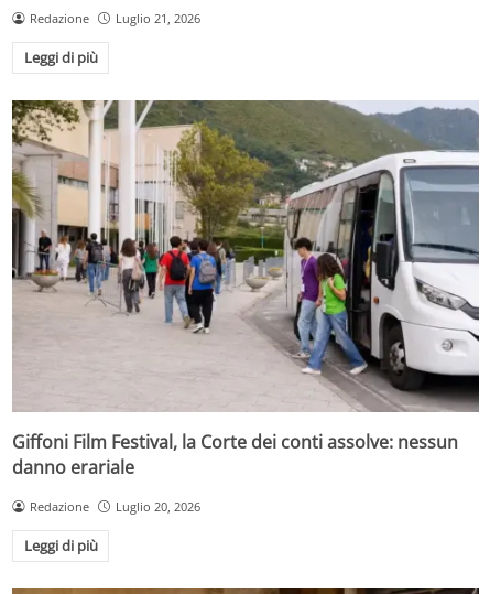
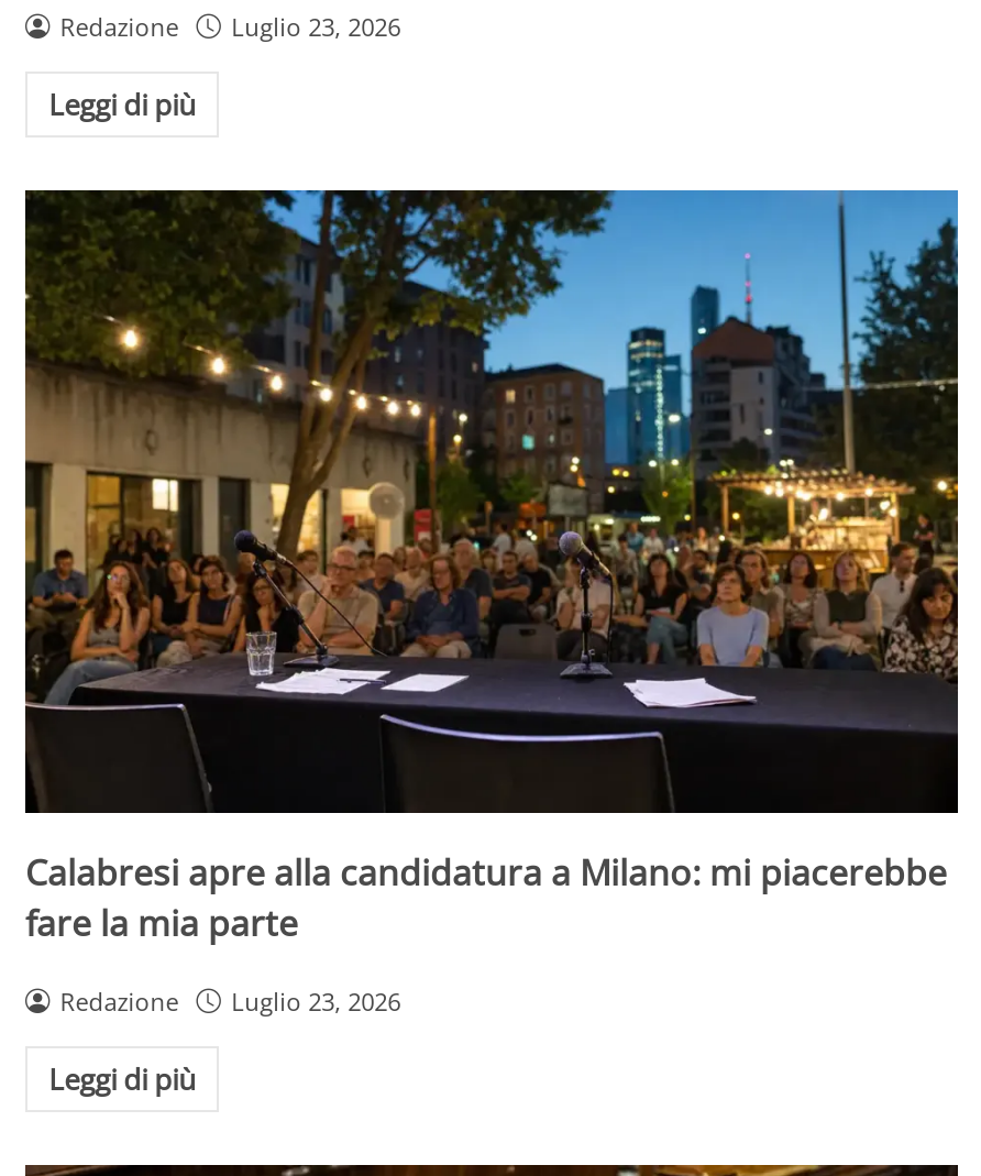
[30,10,200,26] Redazione Luglio 21, 2026 -> [60,9,401,42] Redazione Luglio 23, 2026
[11,99,480,479] [image] | Giffoni Film Festival, la Corte dei conti assolve: nessun | danno erariale -> [23,188,960,947] [image] | Calabresi apre alla candidatura a Milano: mi piacerebbe | fare la mia parte
[30,498,200,514] Redazione Luglio 20, 2026 -> [60,984,401,1017] Redazione Luglio 23, 2026

